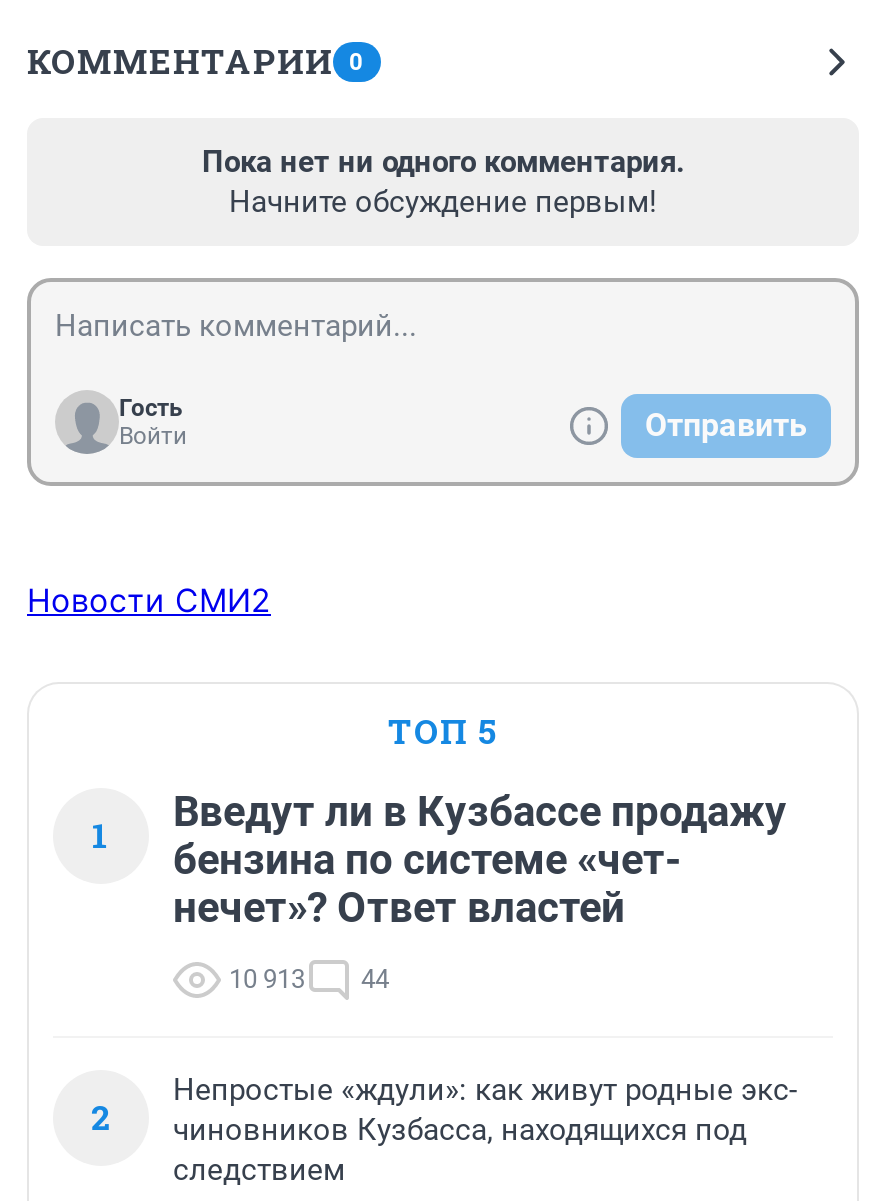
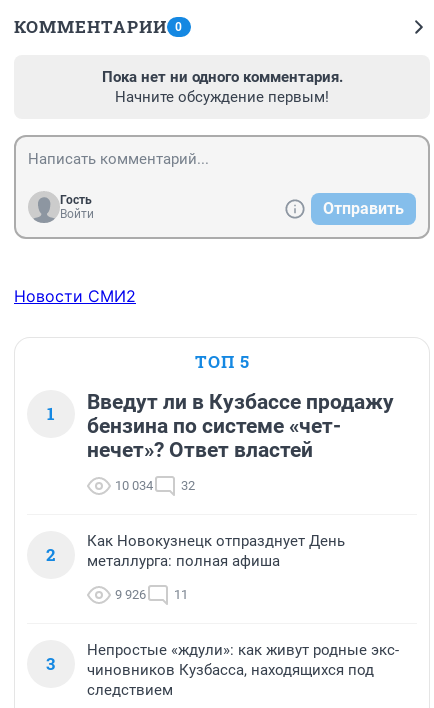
none -> [46,532,345,675] Как Новокузнецк отпразднует День | металлурга: полная афиша | 9 926 | 11 | 3
[229,964,305,994] 10 913 -> [115,478,153,493] 10 034
[361,964,389,994] 44 -> [181,478,195,493] 32

